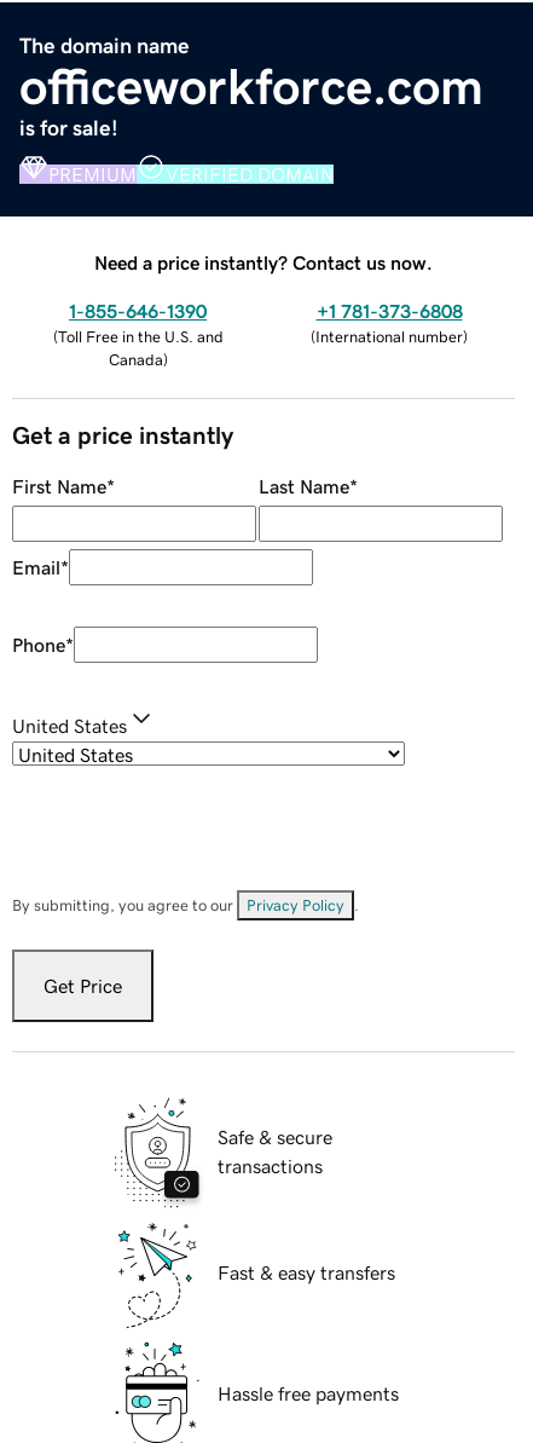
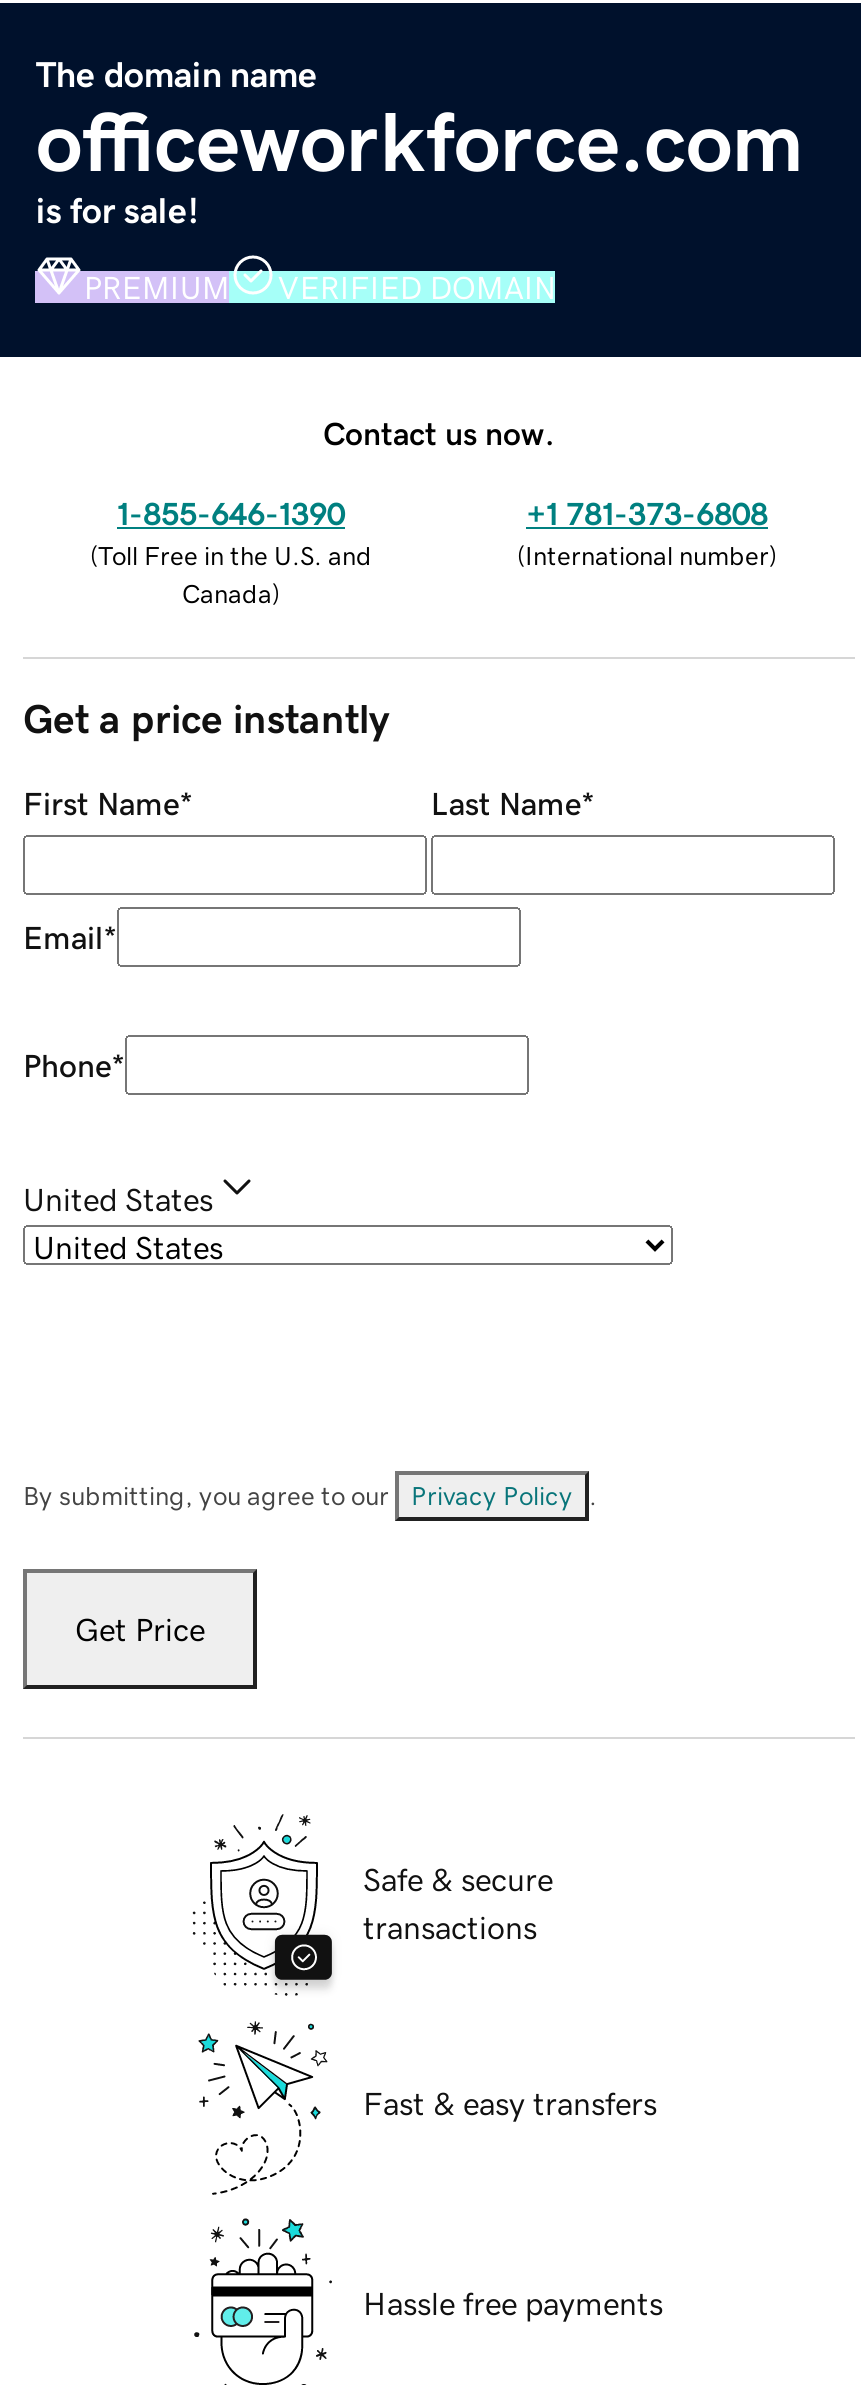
[94,252,433,272] Need a price instantly? Contact us now. -> [323,416,555,448] Contact us now.

